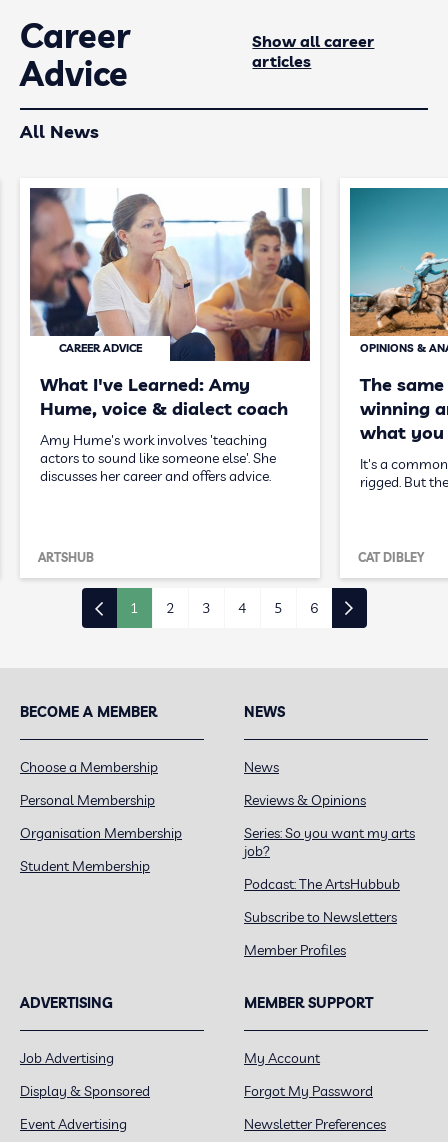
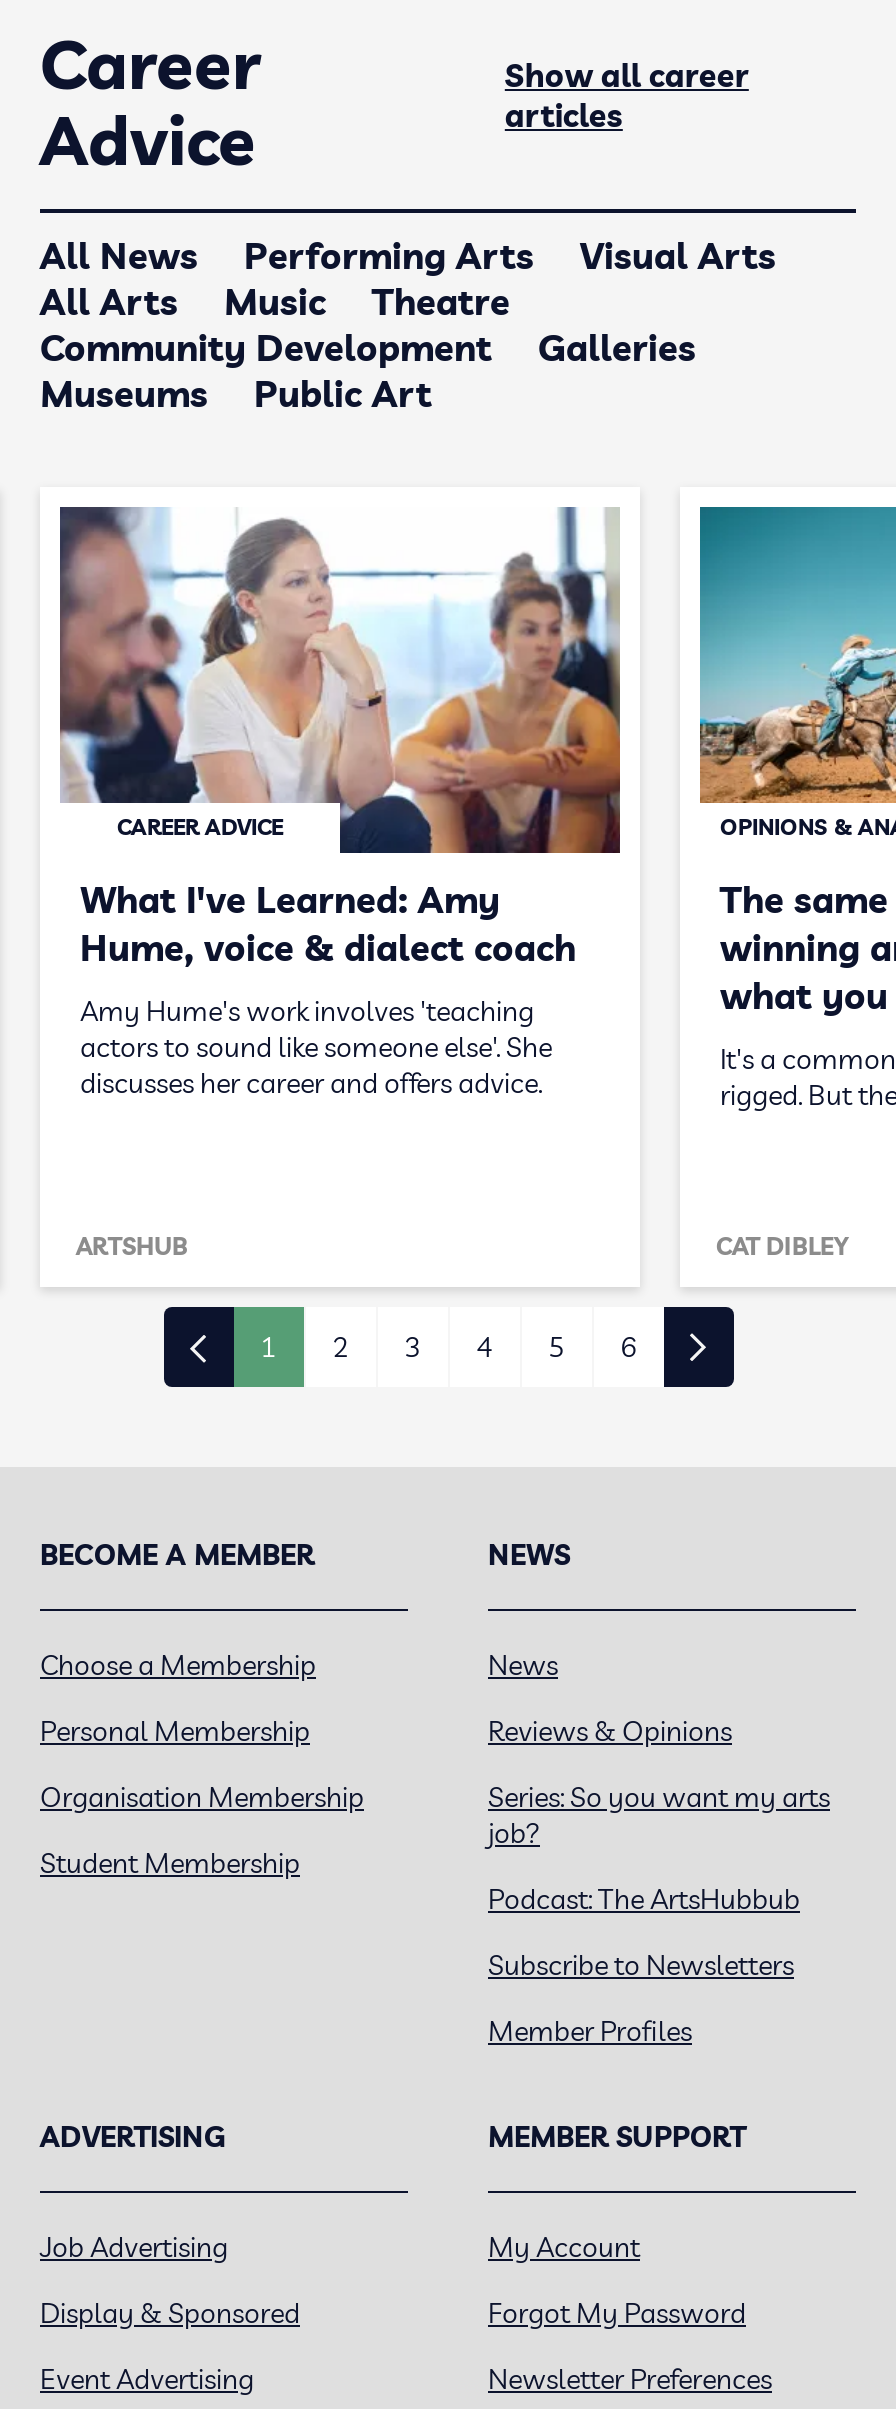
none -> [40,233,776,417] Performing Arts | Visual Arts | All Arts | Music | Theatre | Community Development | Galleries | Museums | Public Art

